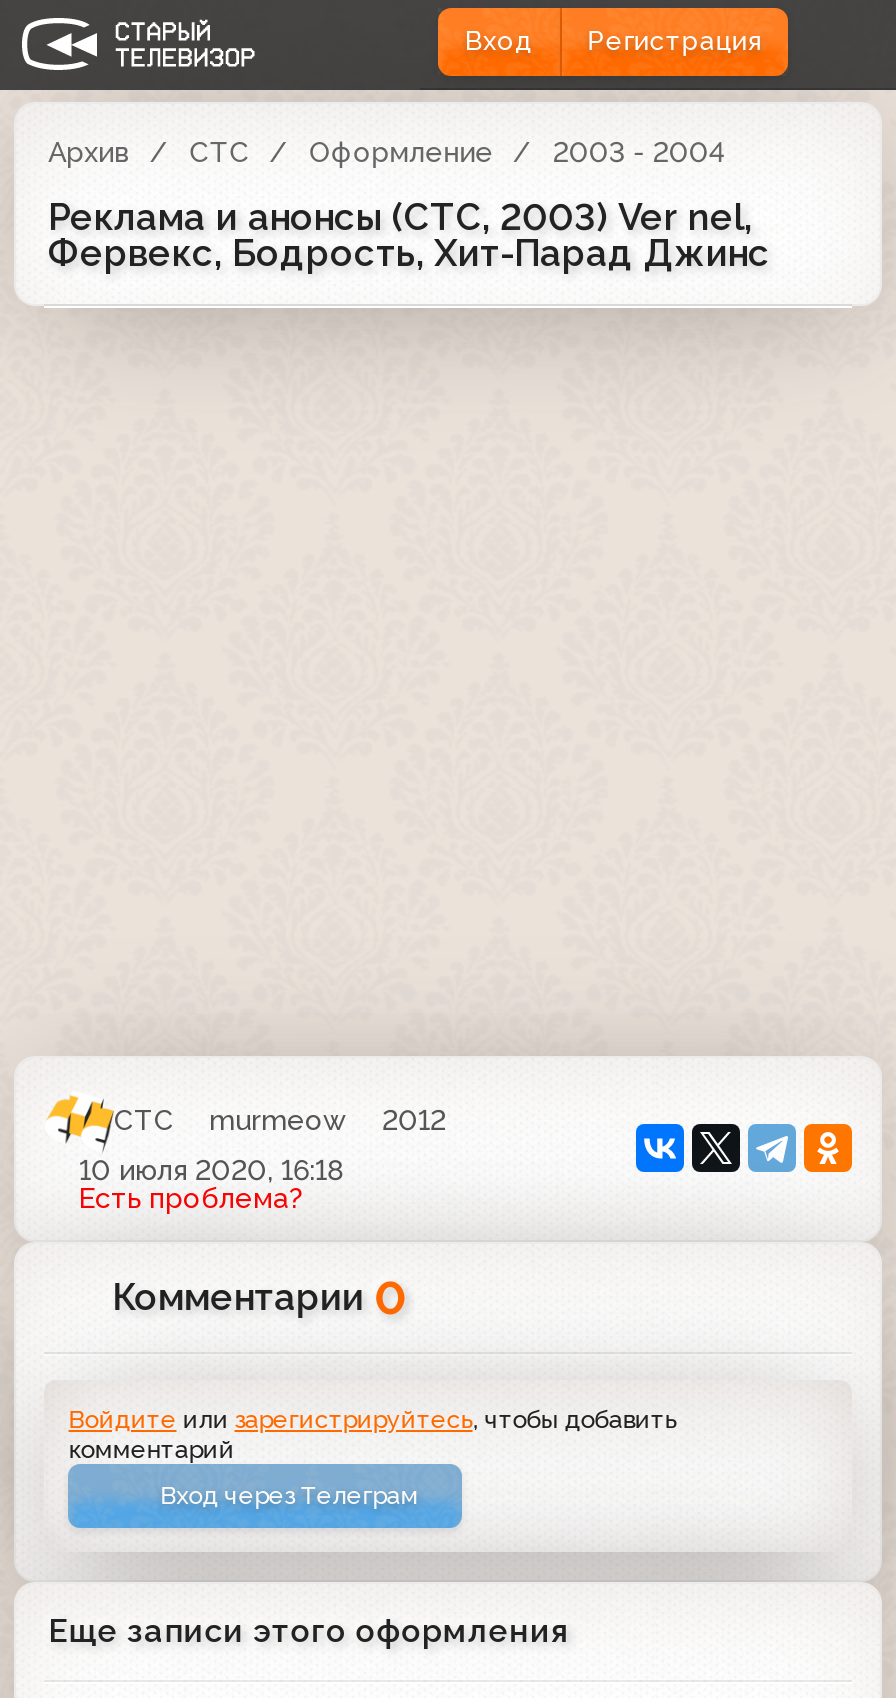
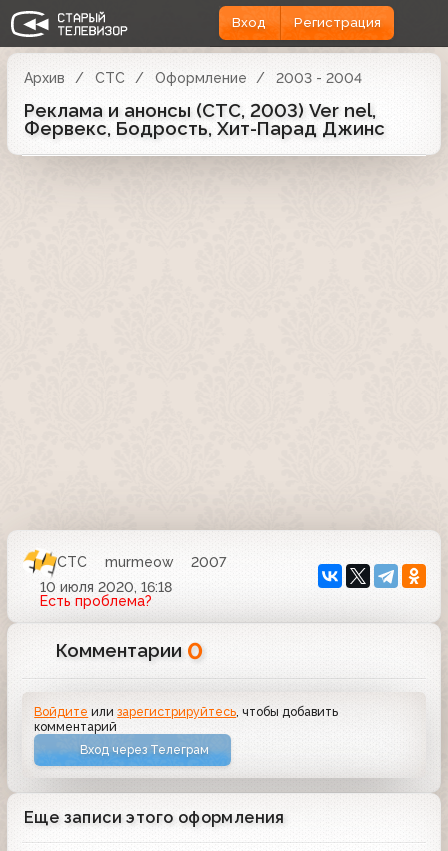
[114,1104,446,1136] СТС murmeow 2012 -> [57,554,226,570] СТС murmeow 2007

